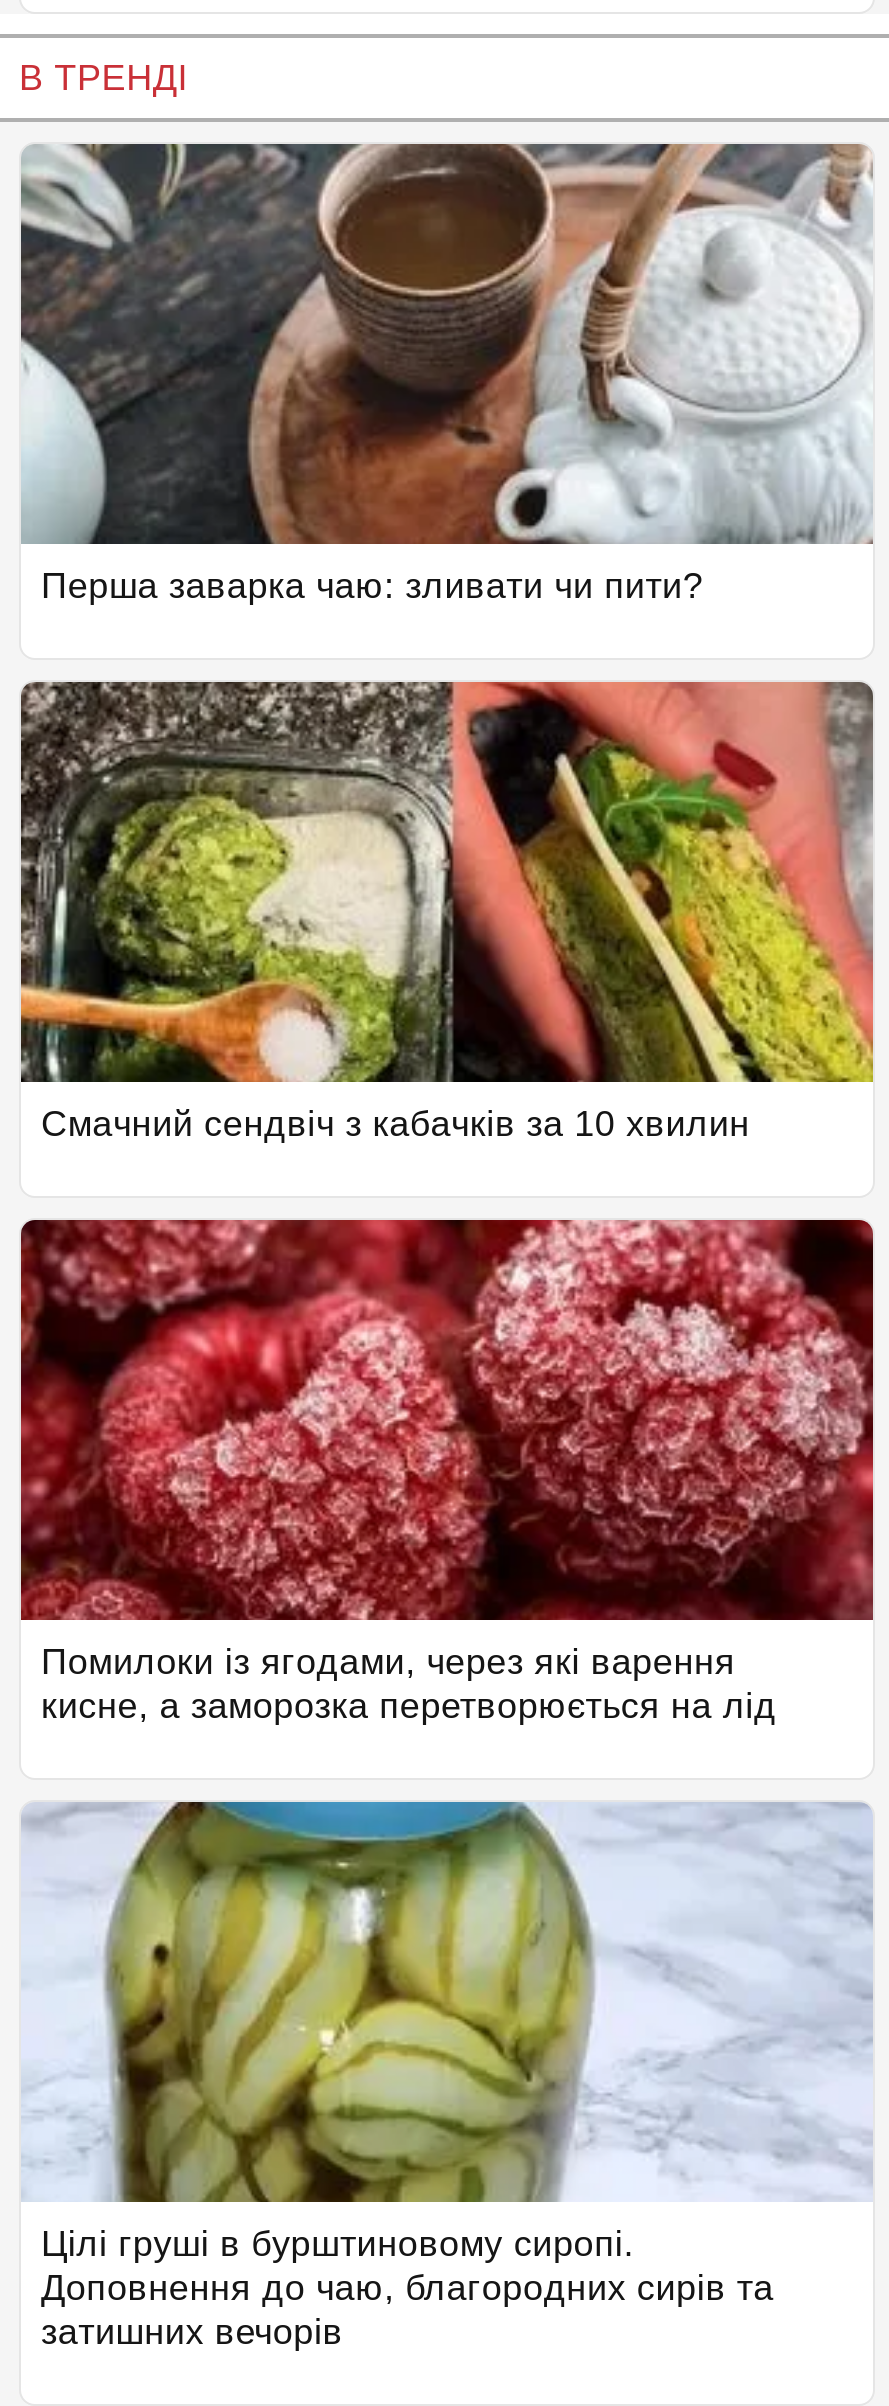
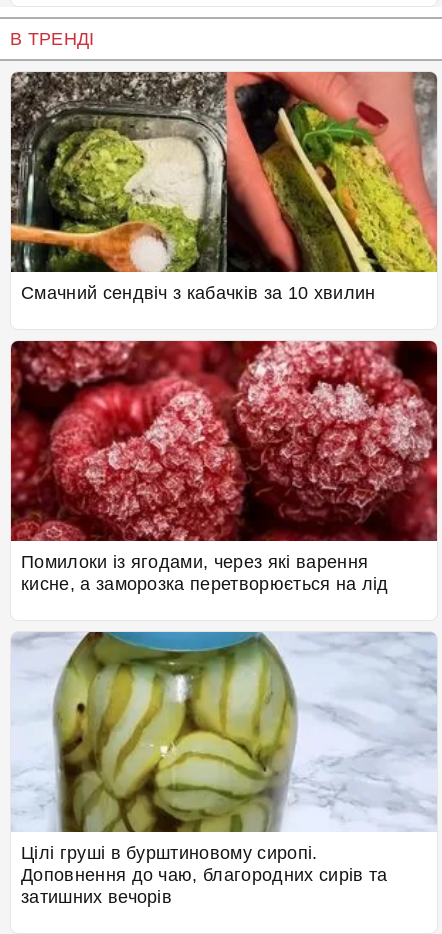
[21,142,873,605] [image] | Перша заварка чаю: зливати чи пити? -> none

